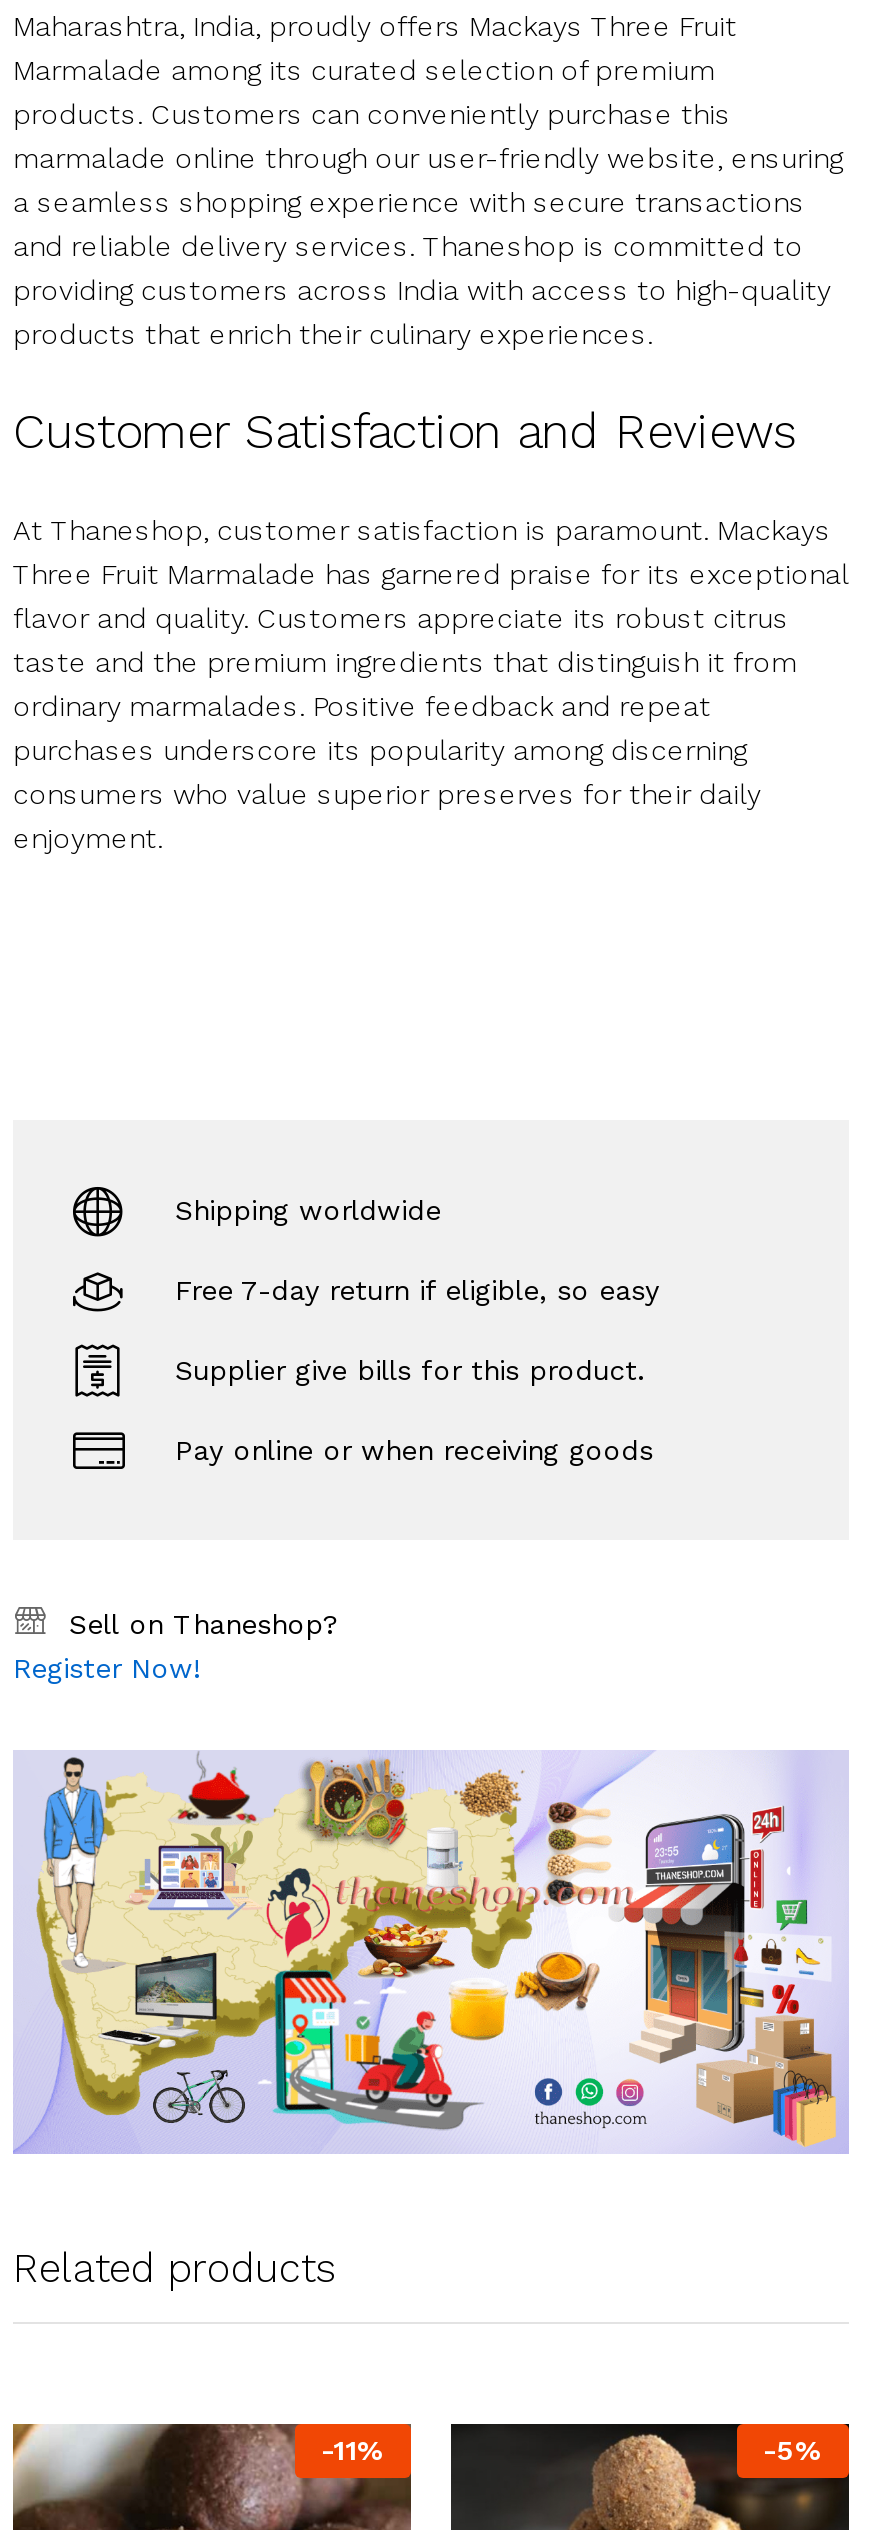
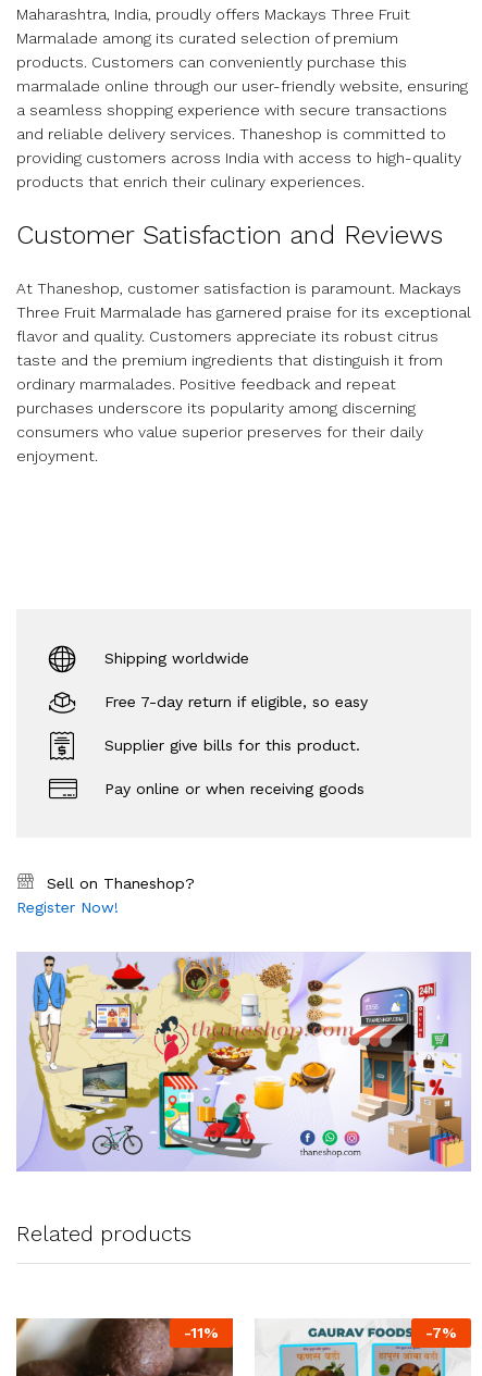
[763,2434,823,2466] -5% -> [425,1324,457,1341] -7%

